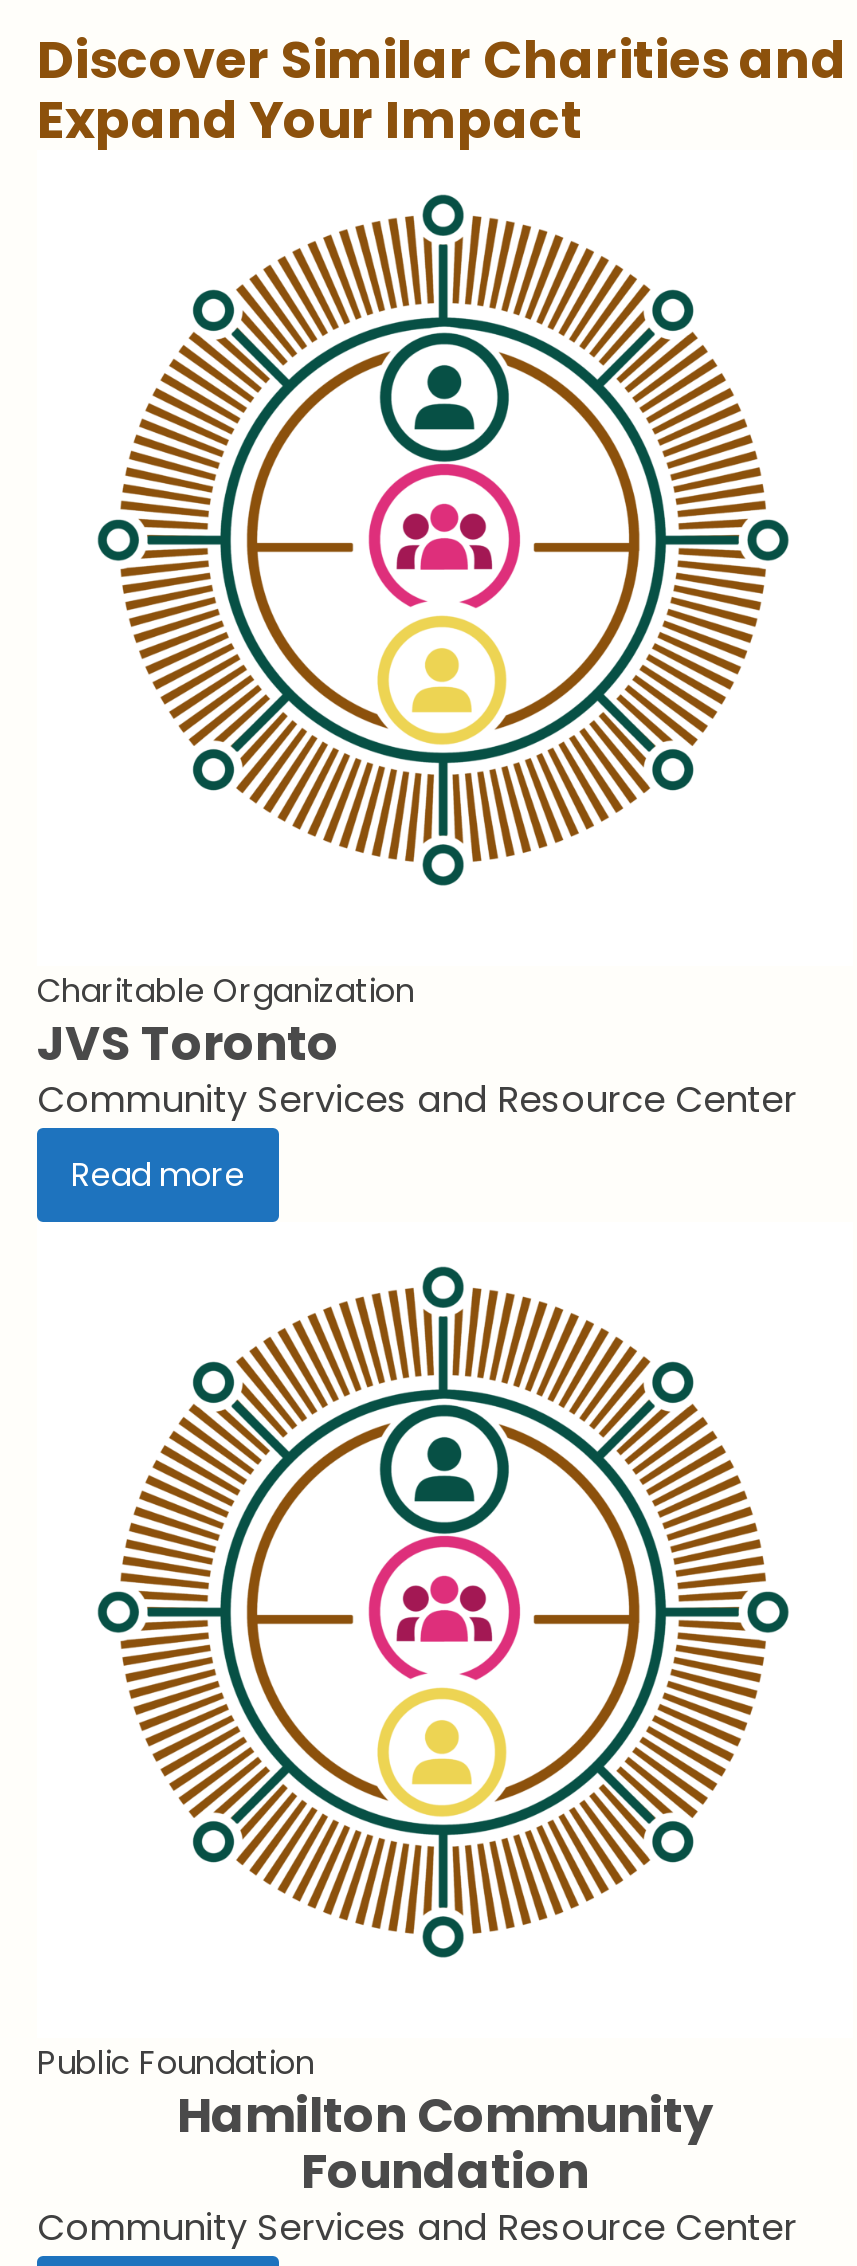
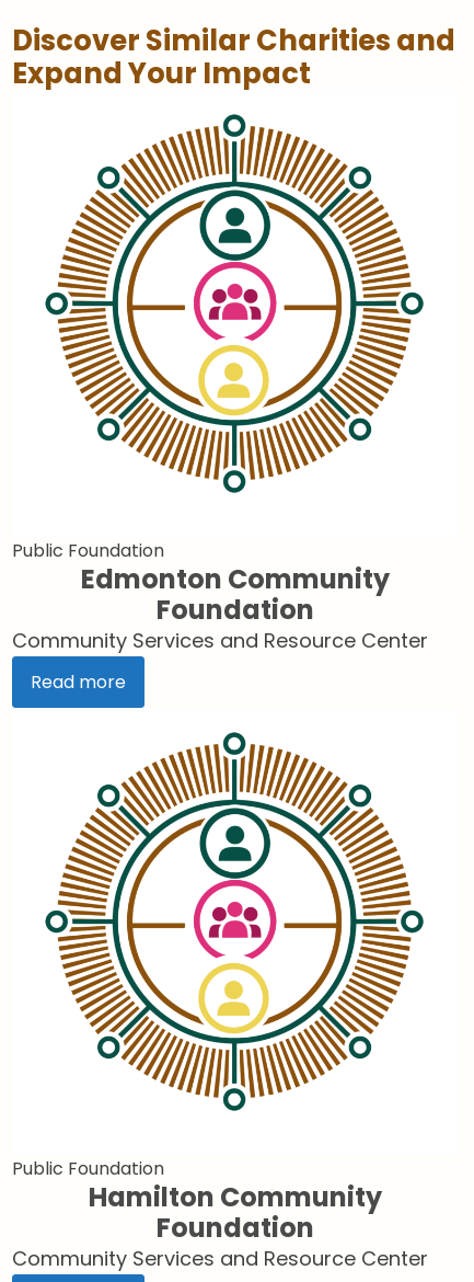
[37,968,415,1076] Charitable Organization | JVS Toronto -> [12,538,390,628] Public Foundation | Edmonton Community | Foundation

